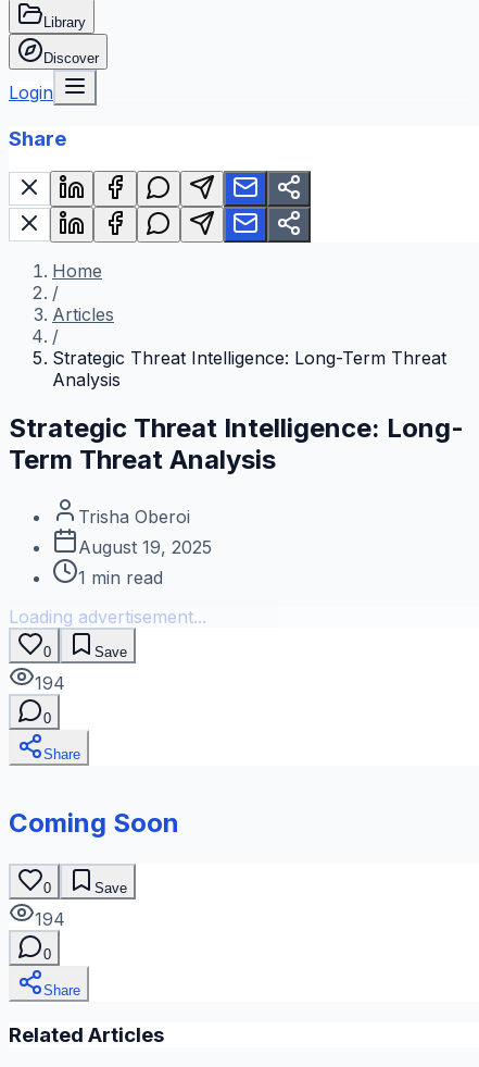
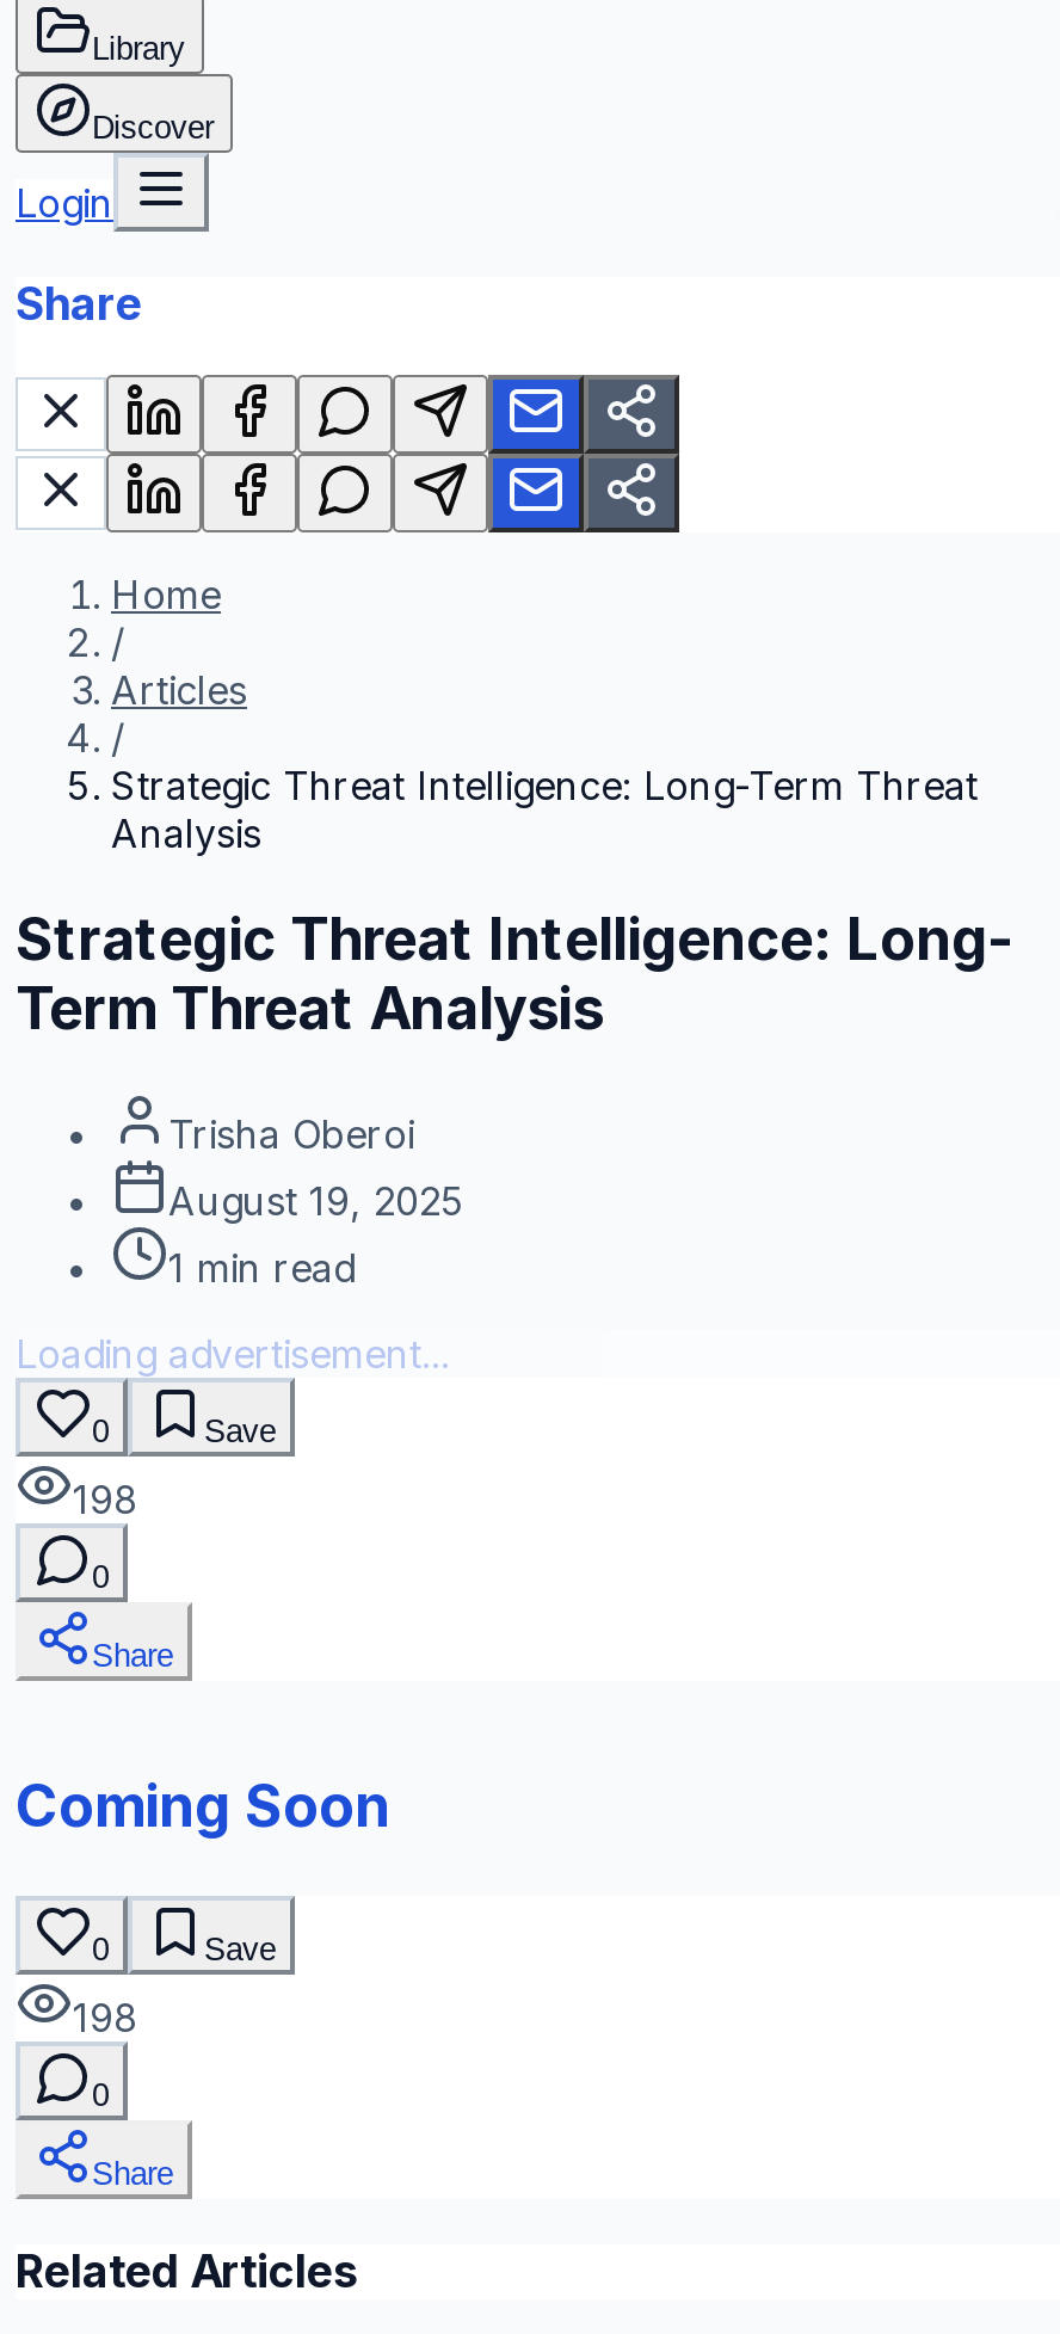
[35,672,65,694] 194 -> [73,1476,137,1524] 198
[35,908,65,930] 194 -> [73,1994,137,2042] 198

